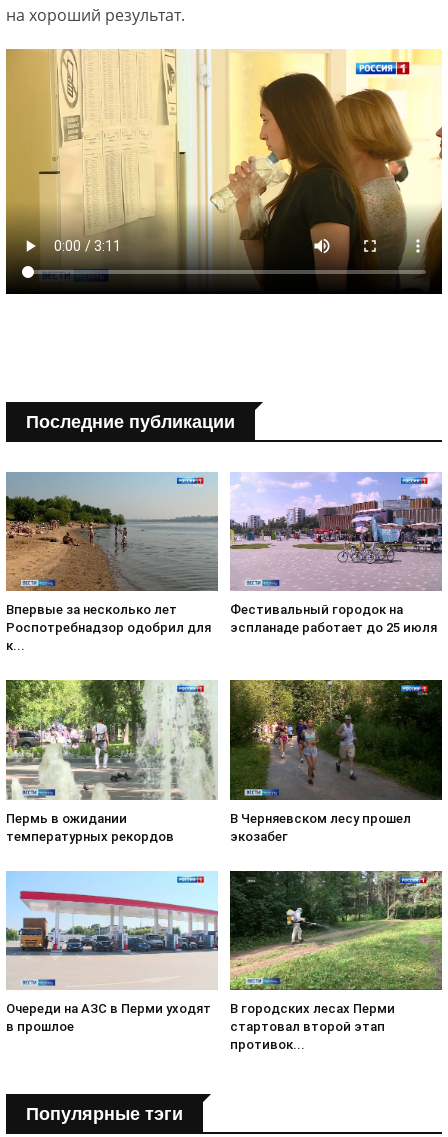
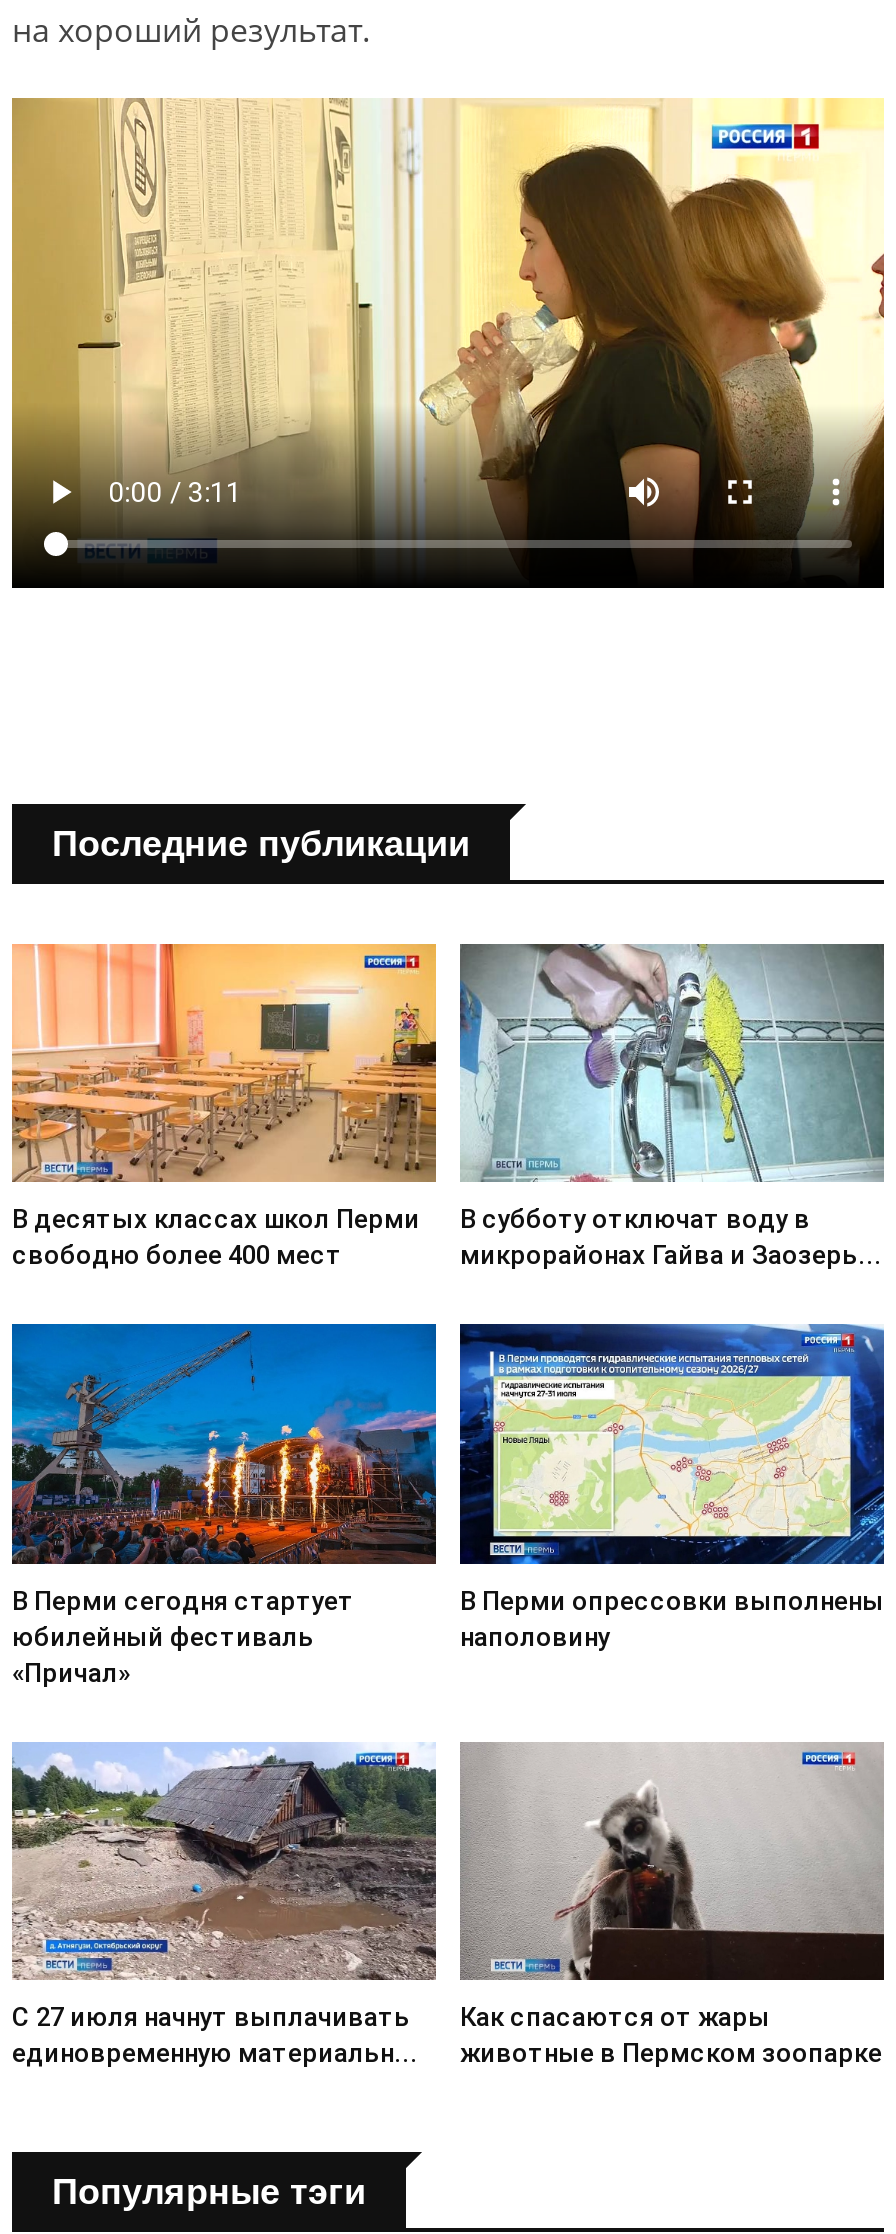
[5,471,219,653] [image] | Впервые за несколько лет | Роспотребнадзор одобрил для | к... -> [10,942,438,1271] [image] | В десятых классах школ Перми | свободно более 400 мест
[230,472,442,635] [image] | Фестивальный городок на | эспланаде работает до 25 июля -> [458,942,884,1271] [image] | В субботу отключат воду в | микрорайонах Гайва и Заозерь...
[5,679,218,844] [image] | Пермь в ожидании | температурных рекордов -> [10,1322,438,1687] [image] | В Перми сегодня стартует | юбилейный фестиваль | «Причал»
[229,679,443,844] [image] | В Черняевском лесу прошел | экозабег -> [458,1322,886,1651] [image] | В Перми опрессовки выполнены | наполовину
[6,871,219,1034] [image] | Очереди на АЗС в Перми уходят | в прошлое -> [10,1744,438,2068] [image] | С 27 июля начнут выплачивать | единовременную материальн...
[230,870,442,1052] [image] | В городских лесах Перми | стартовал второй этап | противок... -> [460,1742,884,2068] [image] | Как спасаются от жары | животные в Пермском зоопарке

